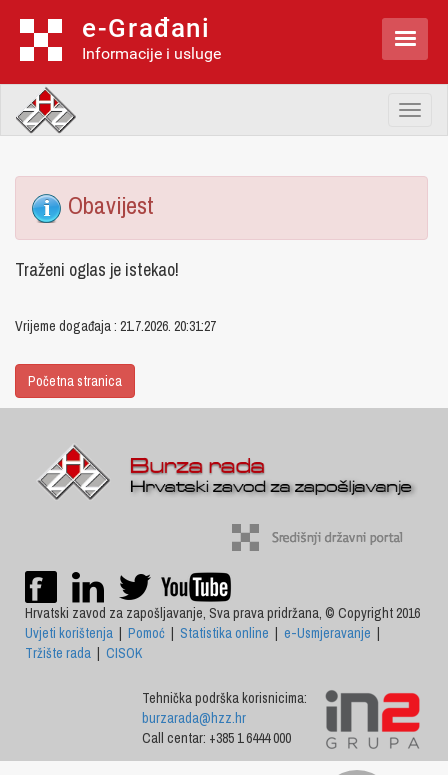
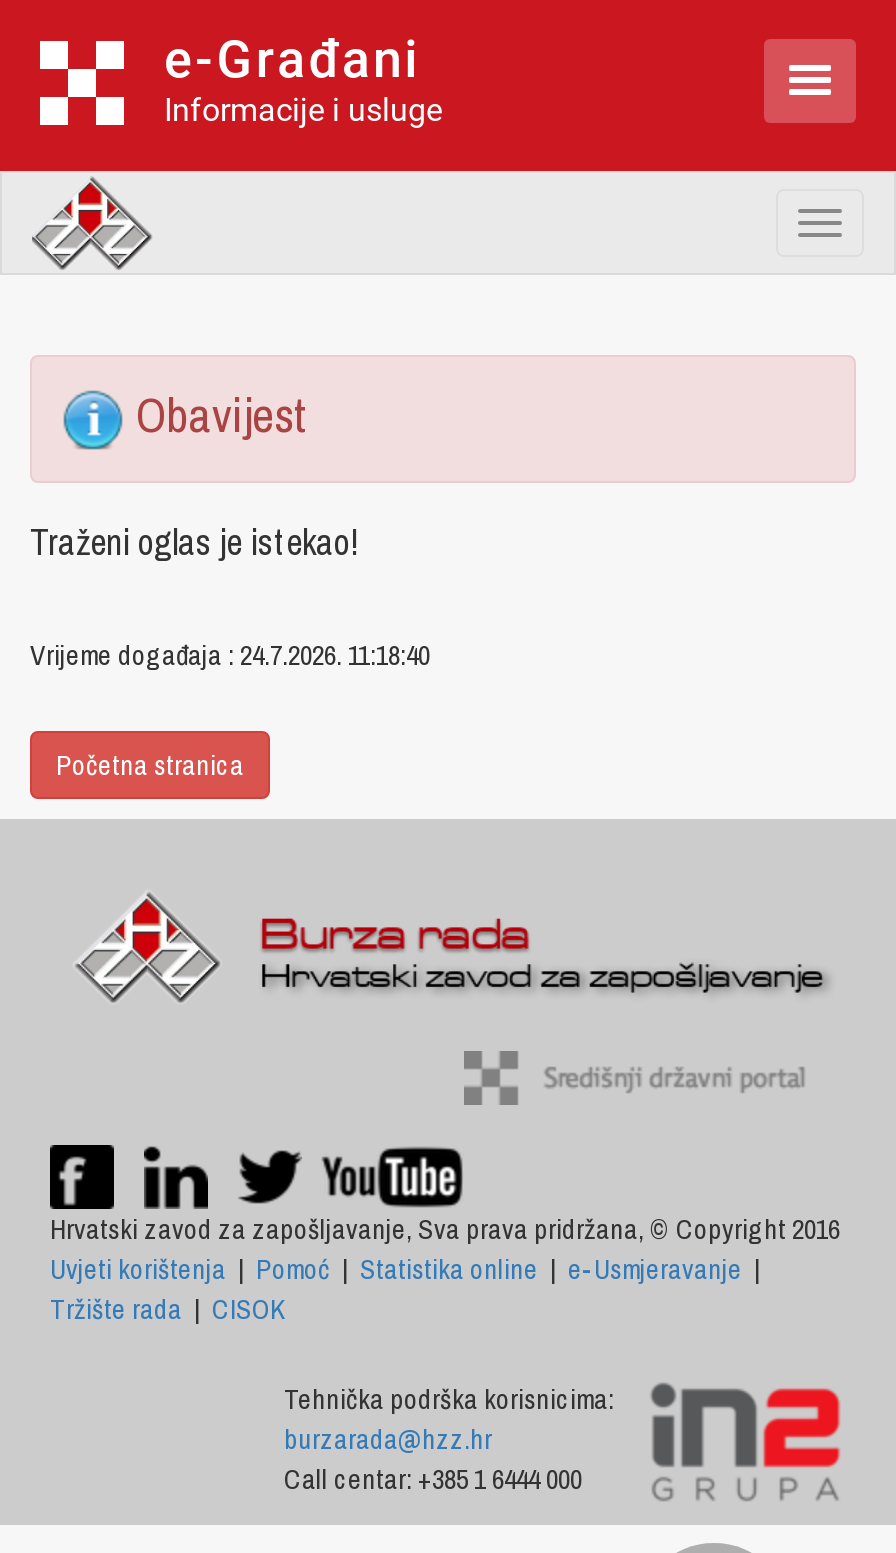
[15,317,216,335] Vrijeme događaja : 21.7.2026. 20:31:27 -> [30,637,430,673] Vrijeme događaja : 24.7.2026. 11:18:40

